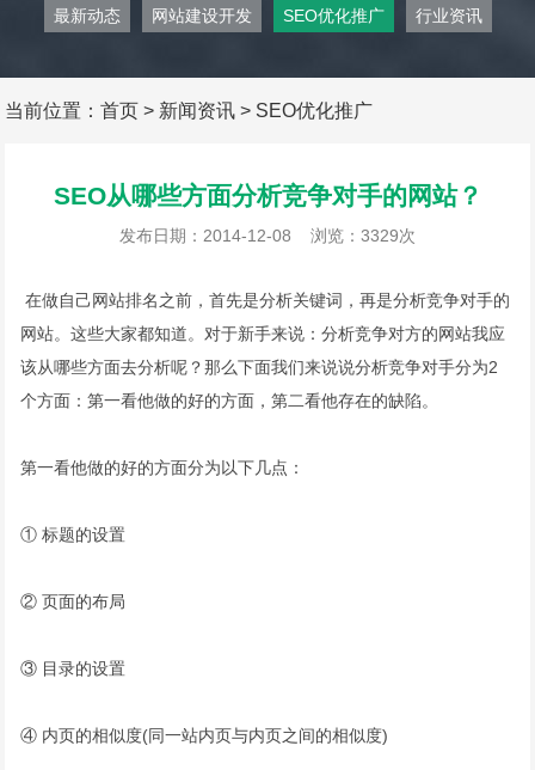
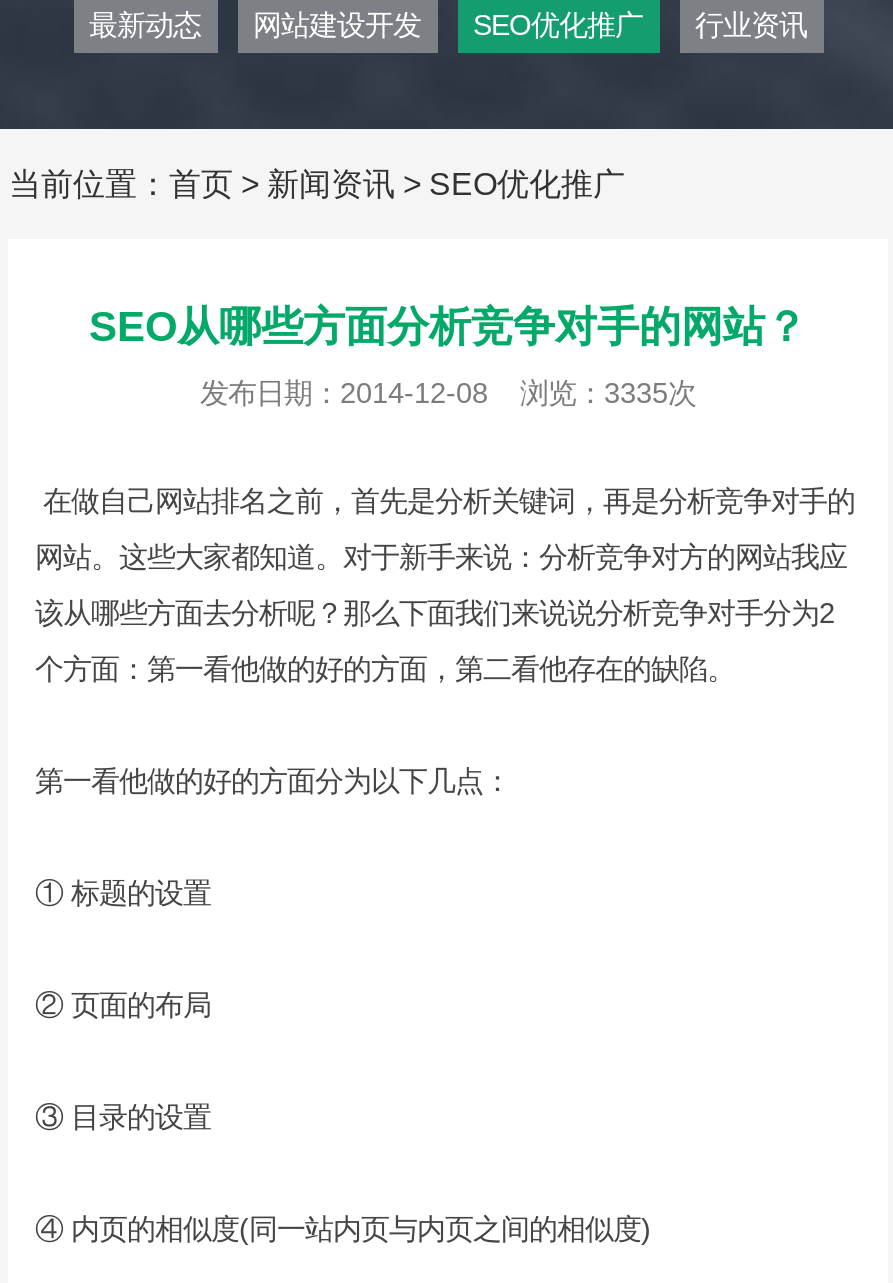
[119,226,416,245] 发布日期：2014-12-08浏览：3329次 -> [200,377,696,409] 发布日期：2014-12-08浏览：3335次

